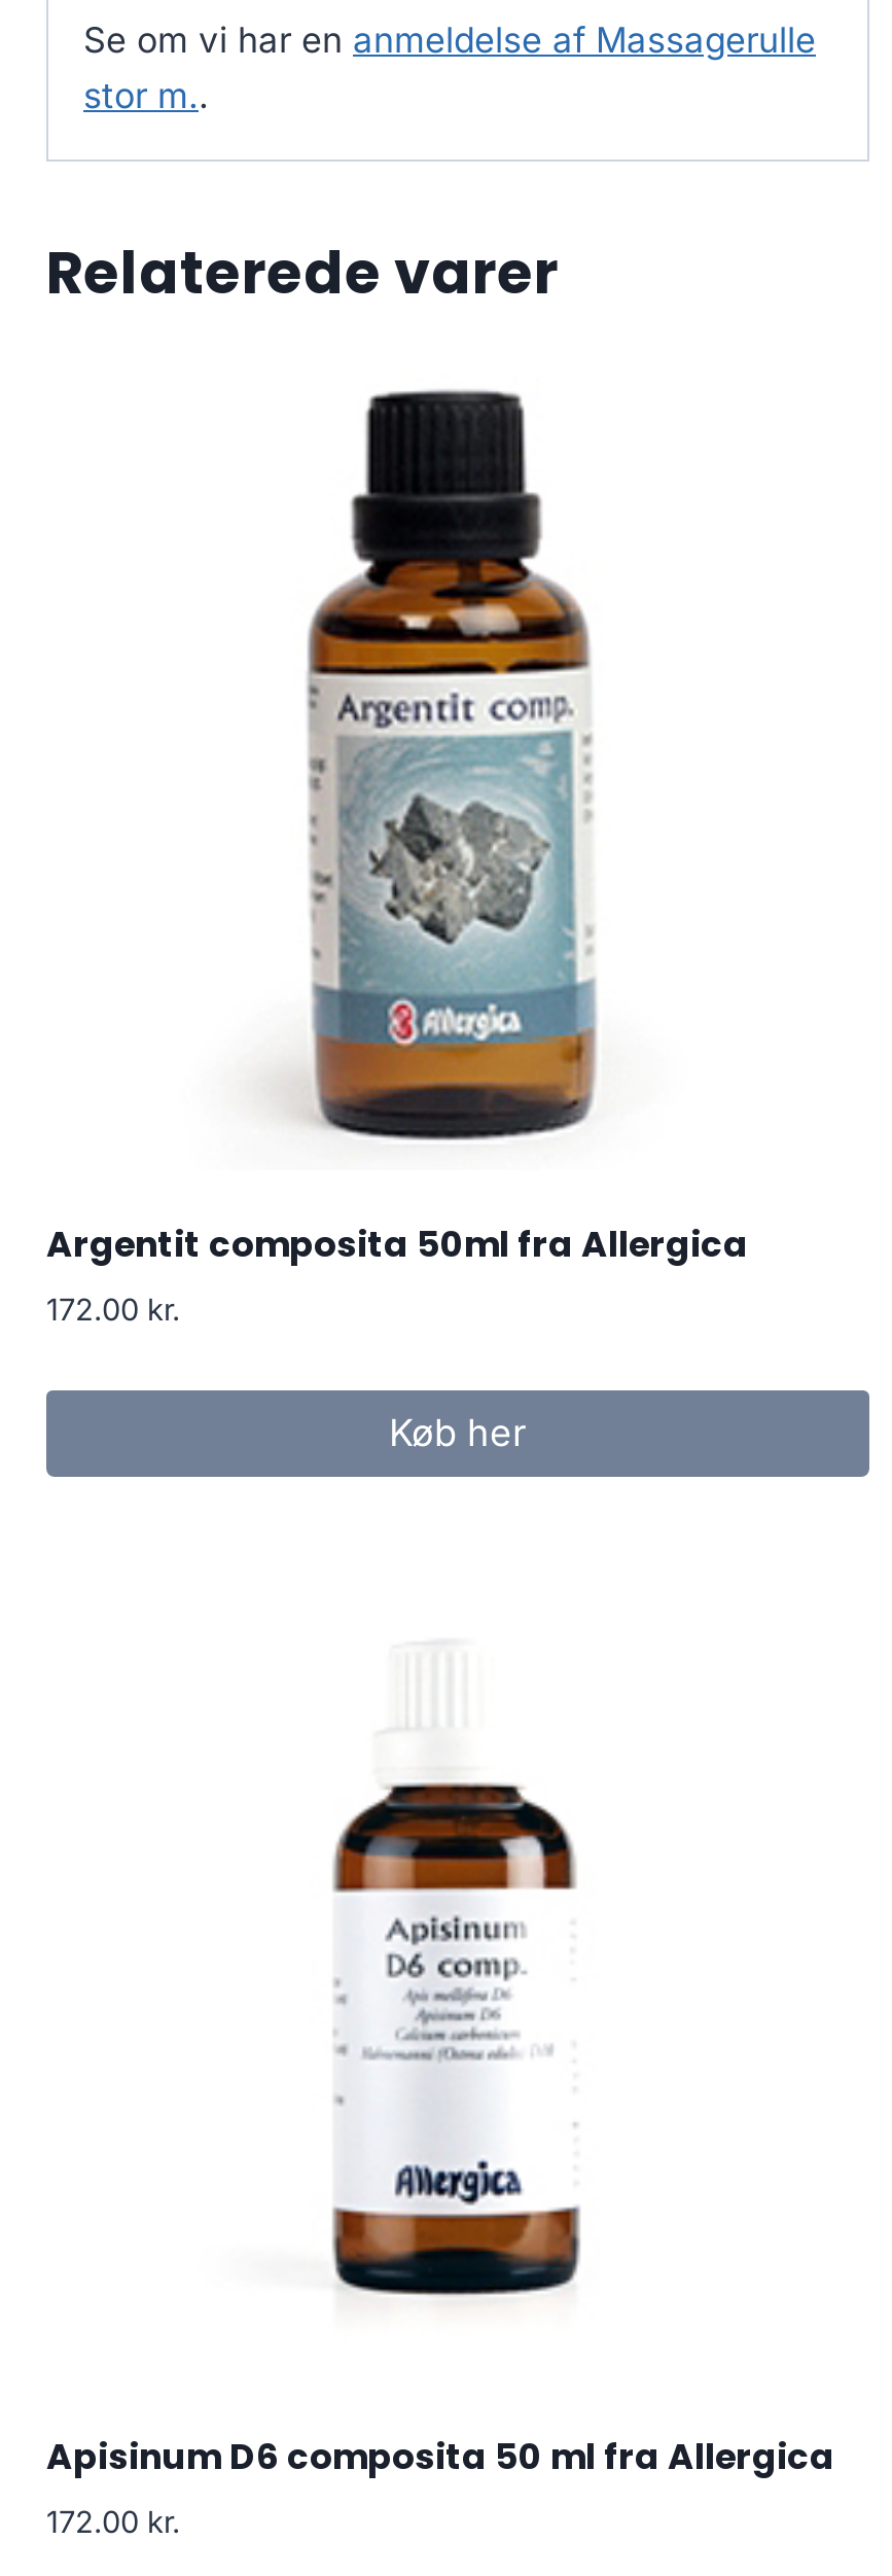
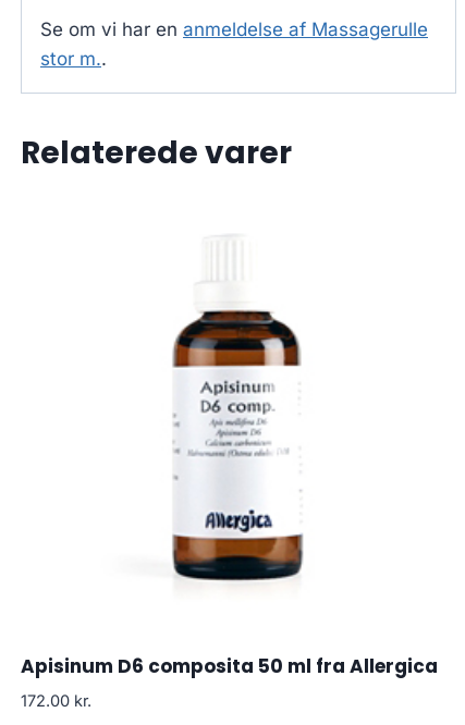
[46,388,748,1454] [image] | Argentit composita 50ml fra Allergica | 172.00 kr. | Køb her -> none

